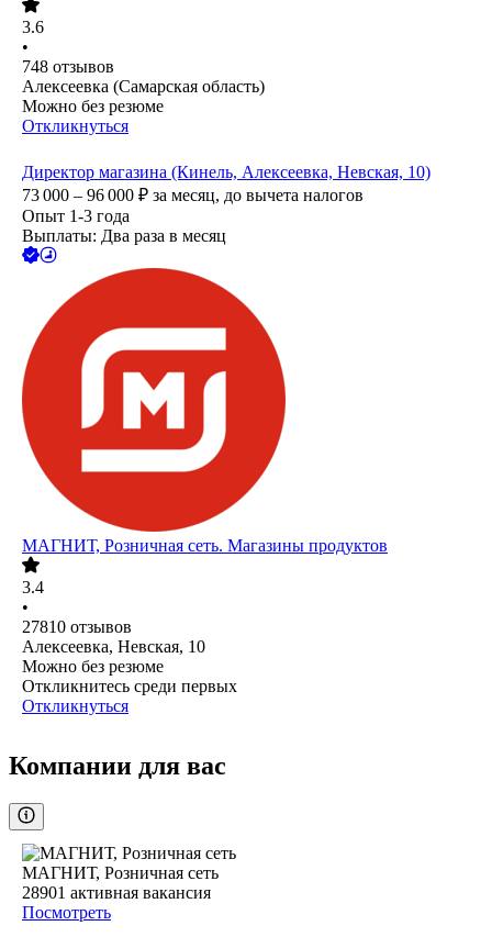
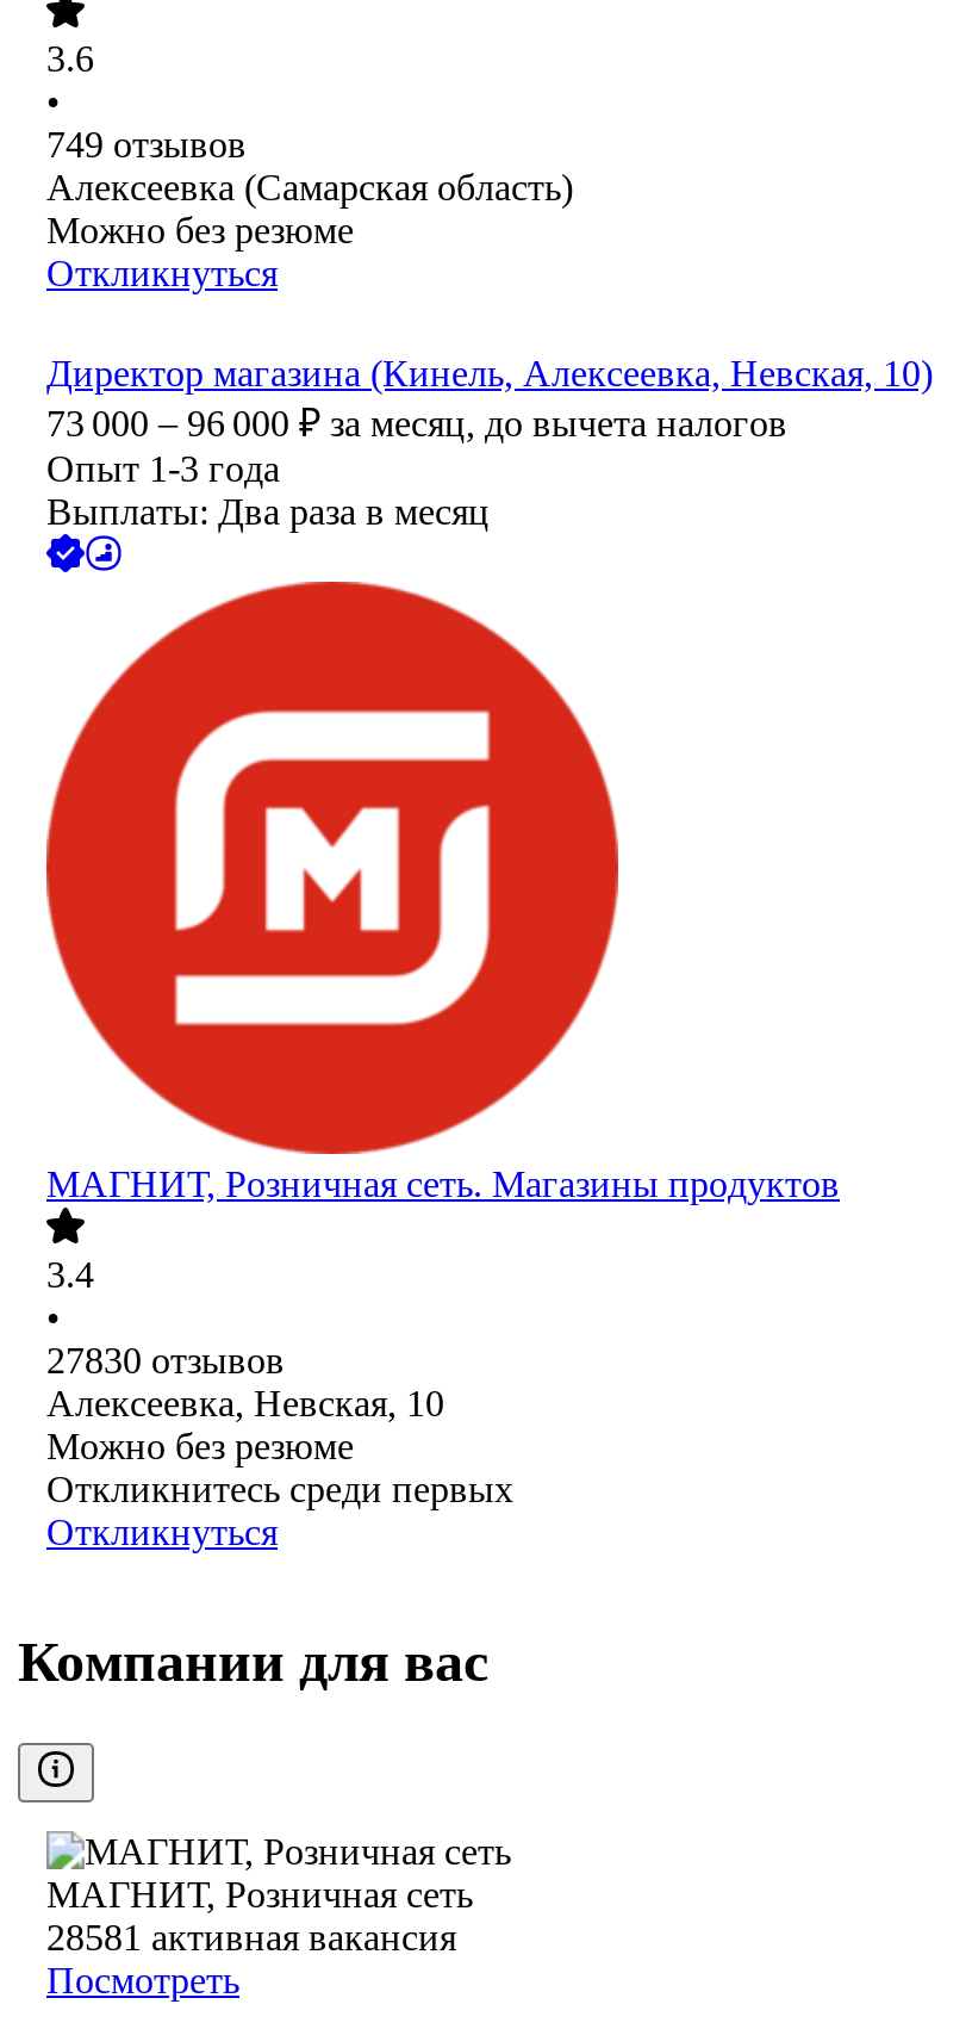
[22,58,114,76] 748 отзывов -> [46,125,247,166] 749 отзывов
[22,618,132,637] 27810 отзывов -> [46,1341,285,1382] 27830 отзывов
[22,884,211,902] 28901 активная вакансия -> [46,1918,456,1958] 28581 активная вакансия

